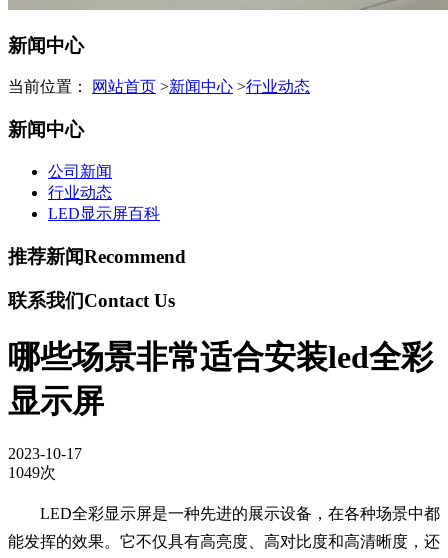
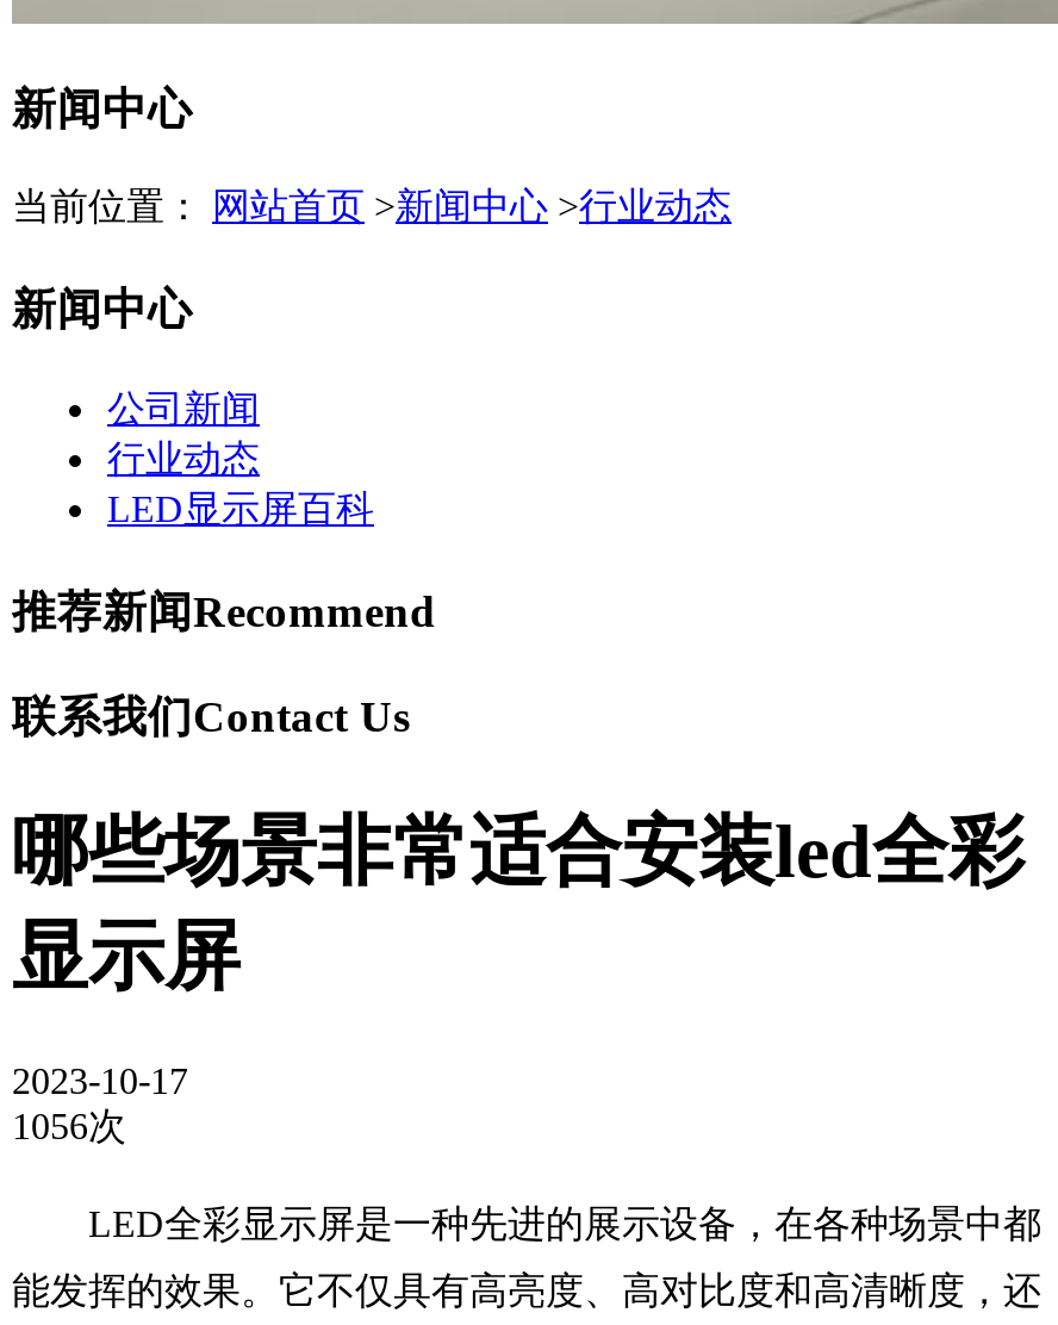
[8,464,56,481] 1049次 -> [12,1106,126,1147] 1056次

